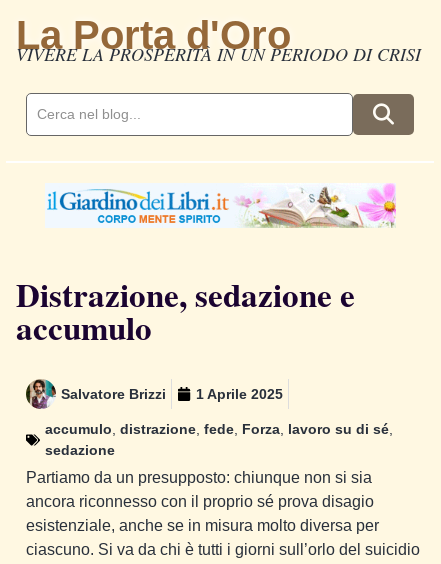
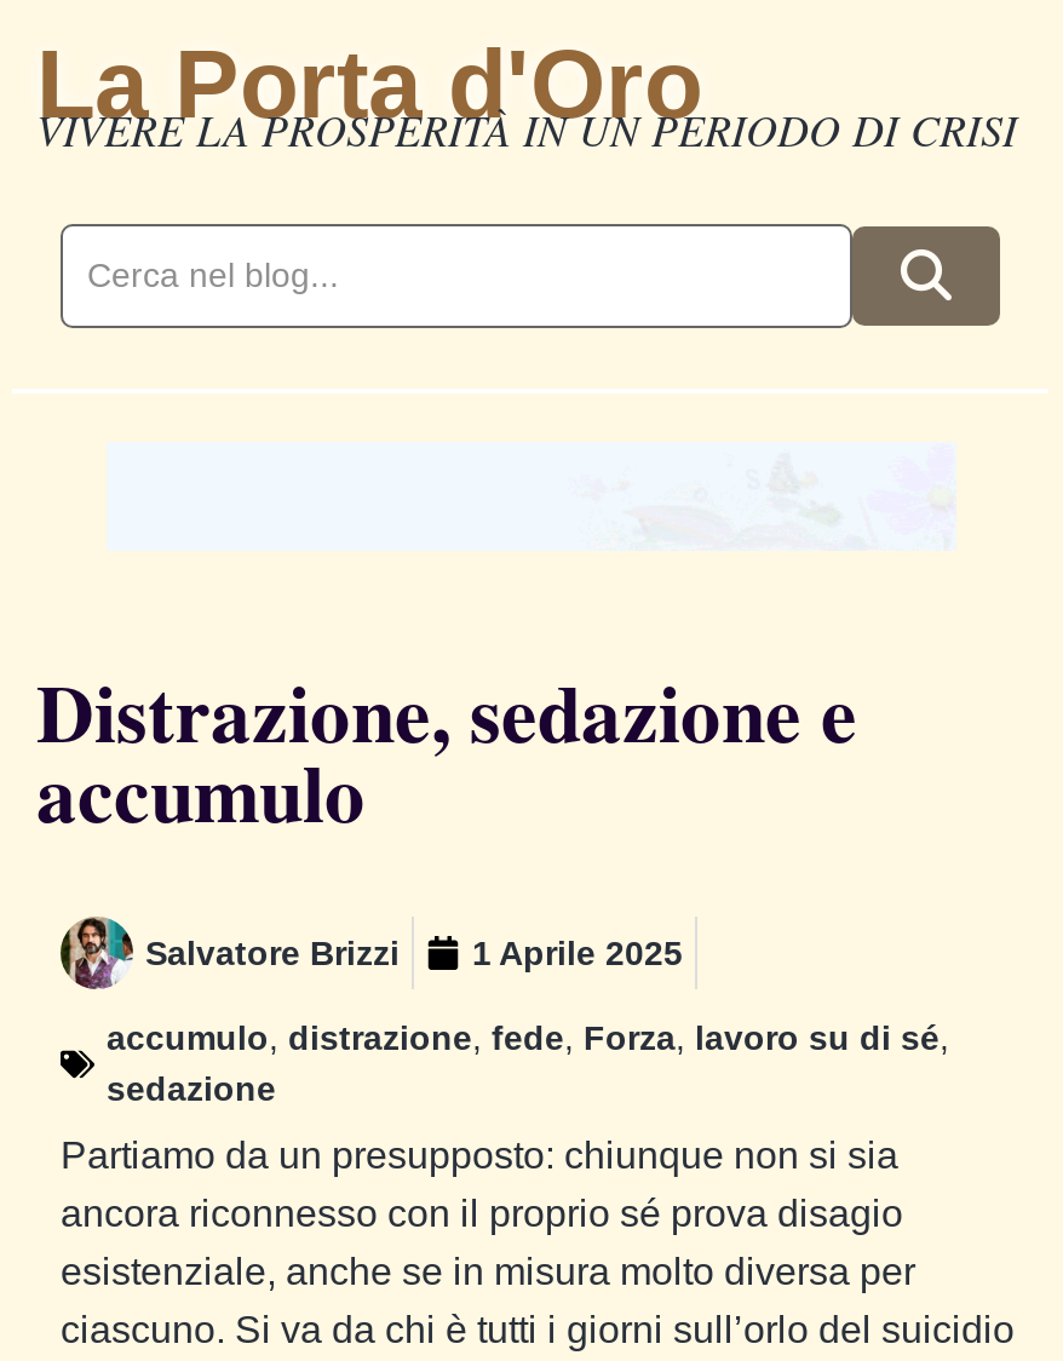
[47,188,229,224] [image] -> none
[236,183,397,228] [image] -> none

